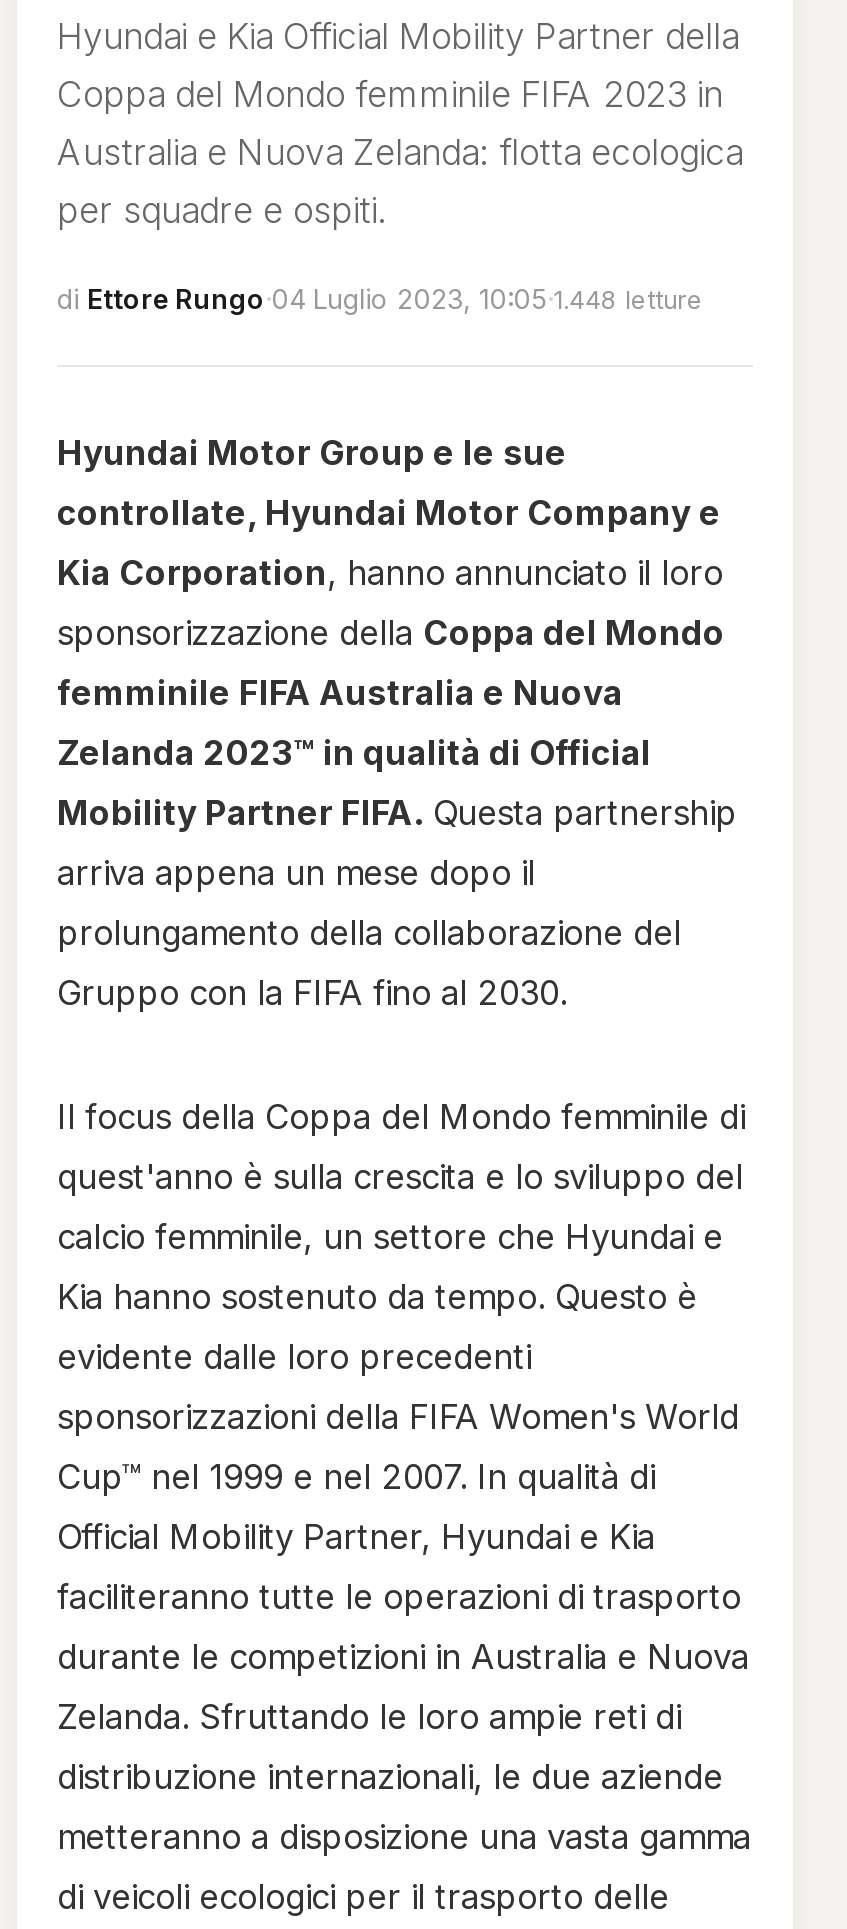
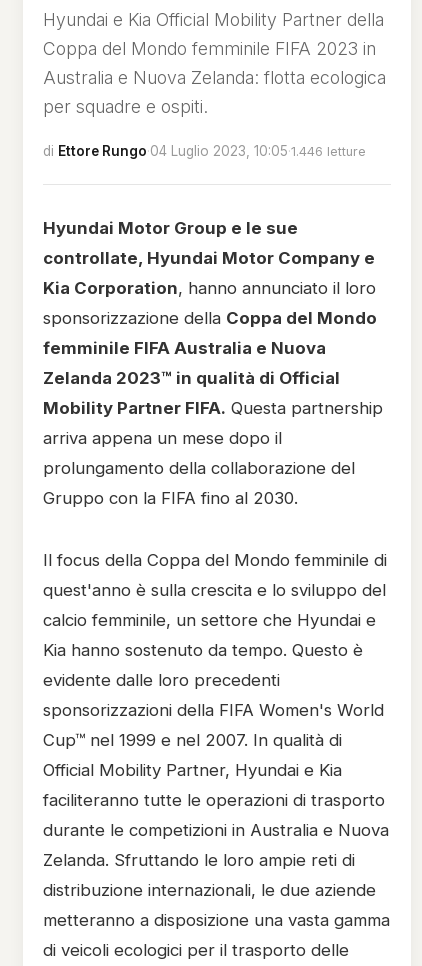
[57,283,703,315] di Ettore Rungo · 04 Luglio 2023, 10:05 · 1.448 letture -> [43,143,366,159] di Ettore Rungo · 04 Luglio 2023, 10:05 · 1.446 letture

